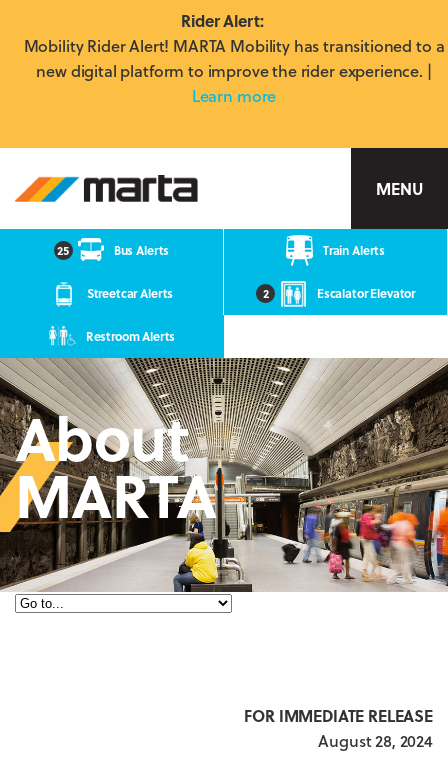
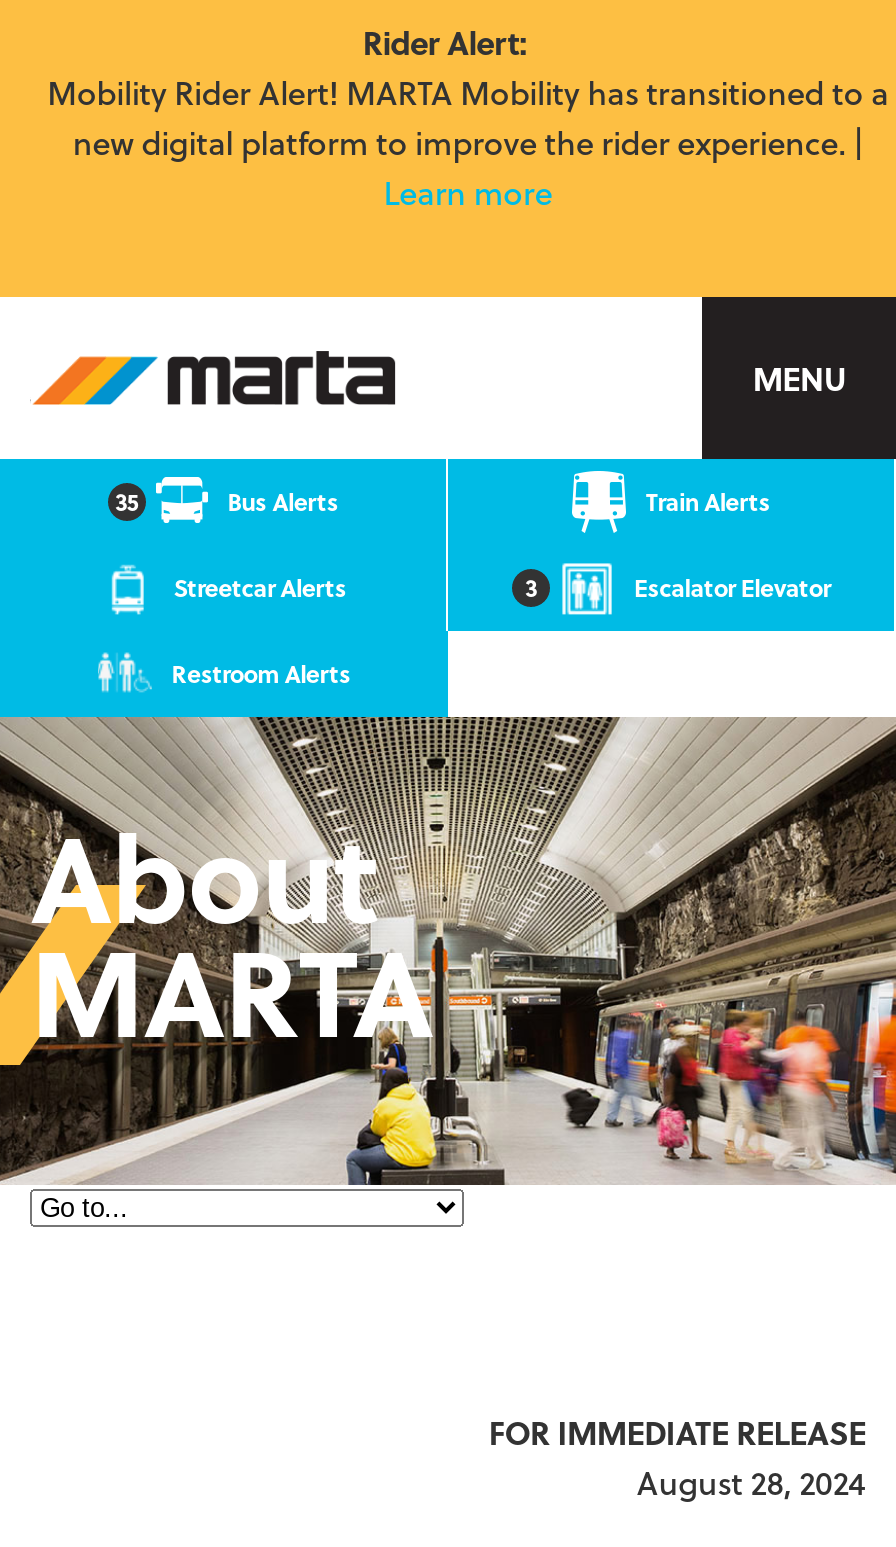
[57,241,69,259] 25 -> [115,483,138,519] 35
[262,284,268,302] 2 -> [525,569,537,605] 3

